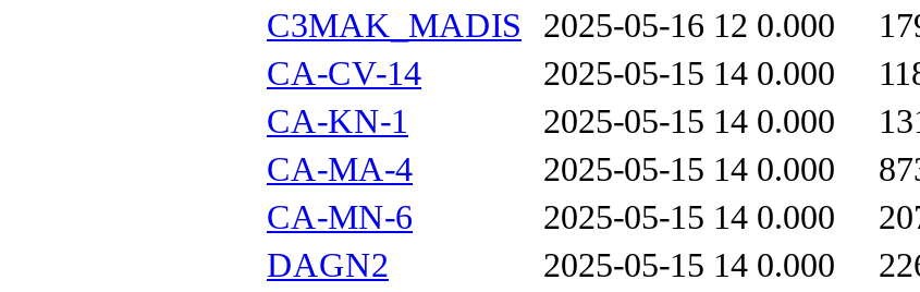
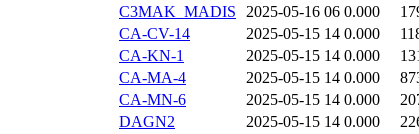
[267,7,835,44] C3MAK_MADIS 2025-05-16 12 0.000 -> [119,3,380,20] C3MAK_MADIS 2025-05-16 06 0.000

